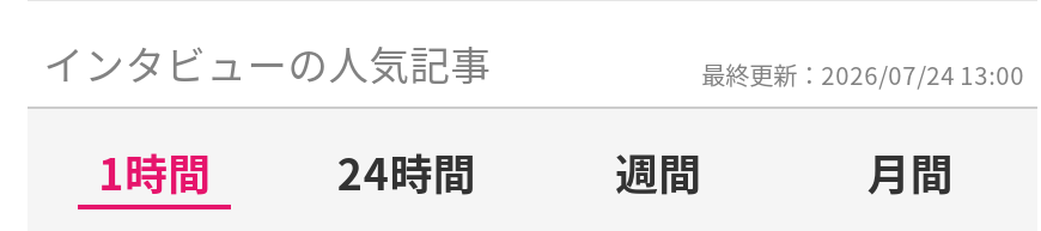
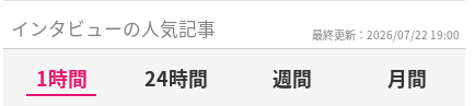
[701,57,1024,93] 最終更新：2026/07/24 13:00 -> [311,26,459,42] 最終更新：2026/07/22 19:00

